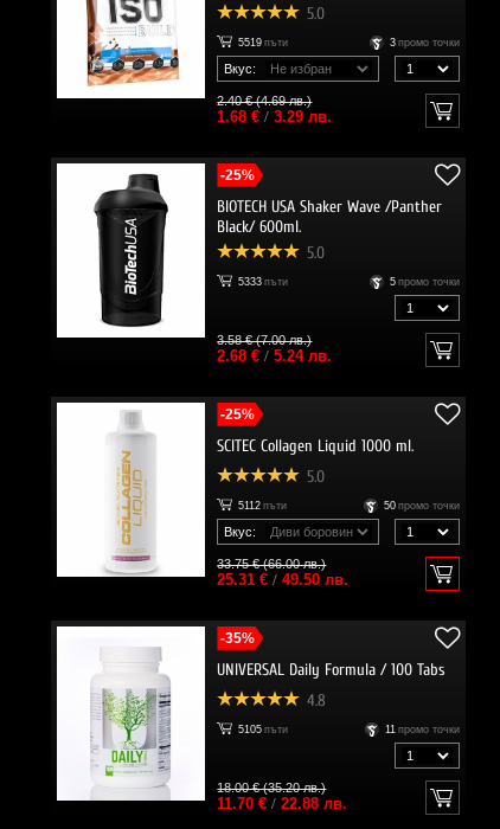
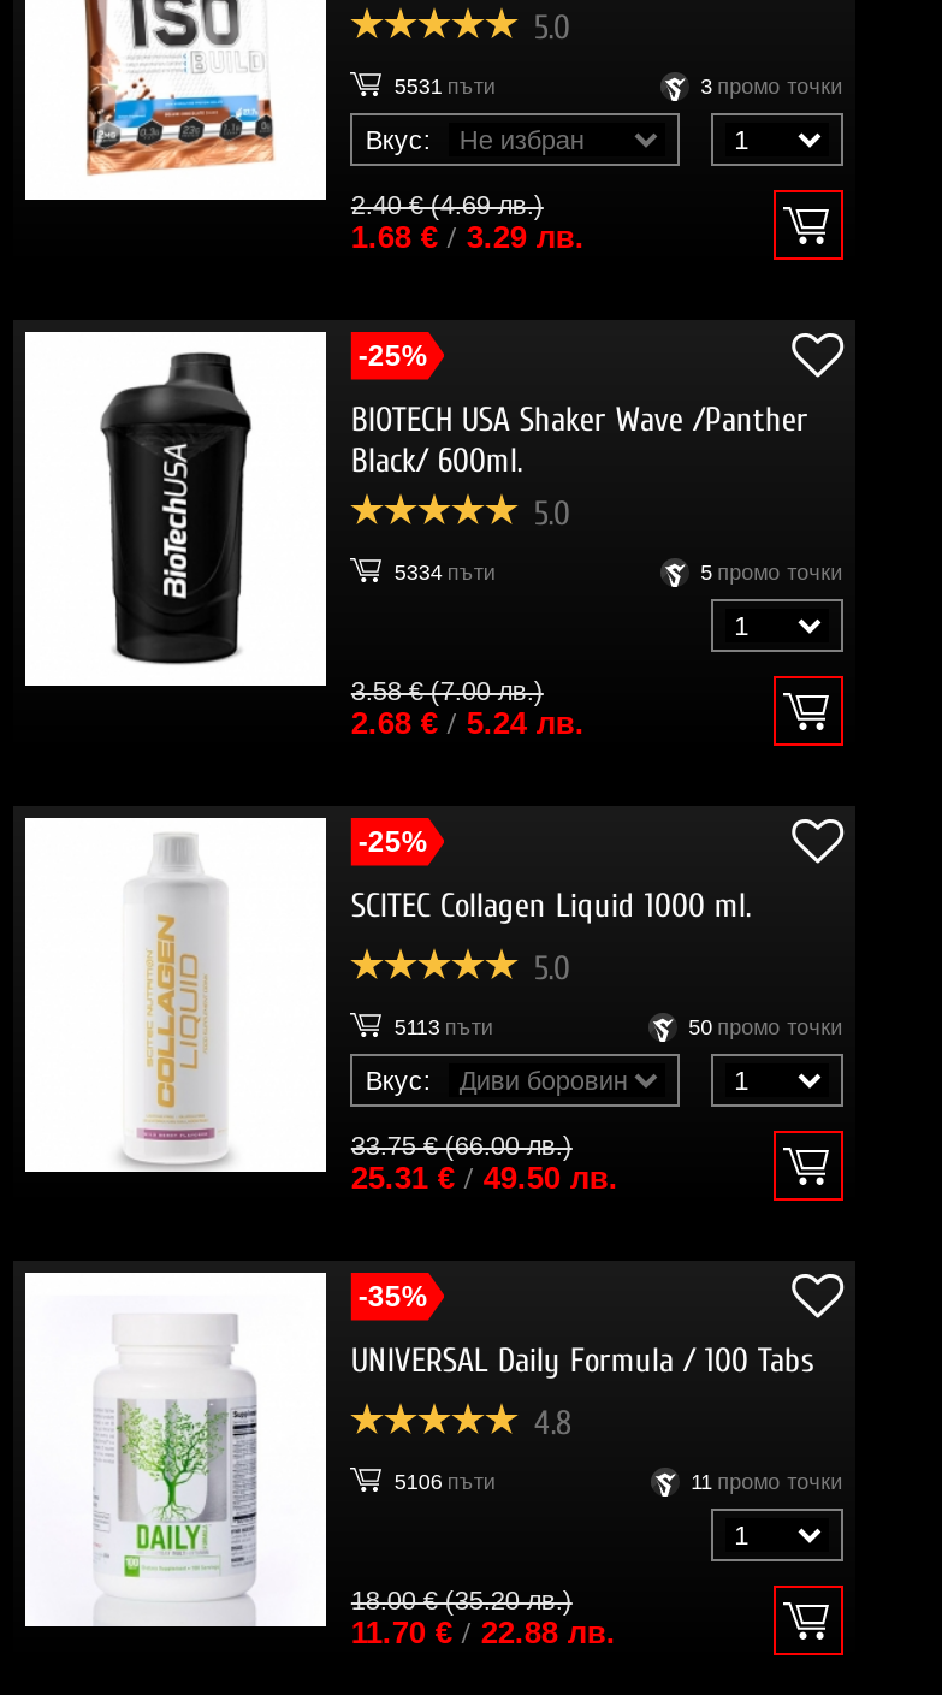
[239,36,288,48] 5519 пъти -> [394,74,495,98] 5531 пъти
[239,276,288,288] 5333 пъти -> [394,560,495,584] 5334 пъти
[239,500,287,511] 5112 пъти -> [394,1015,493,1039] 5113 пъти
[239,723,288,735] 5105 пъти -> [394,1470,495,1494] 5106 пъти

